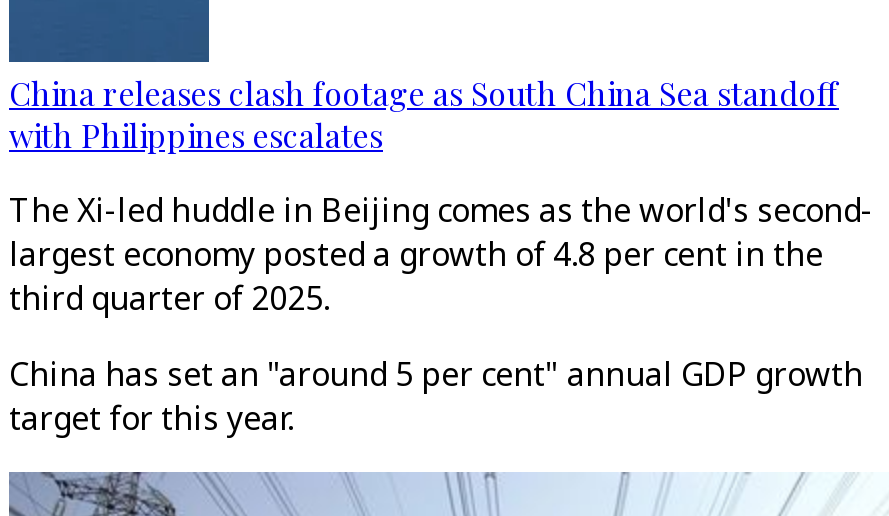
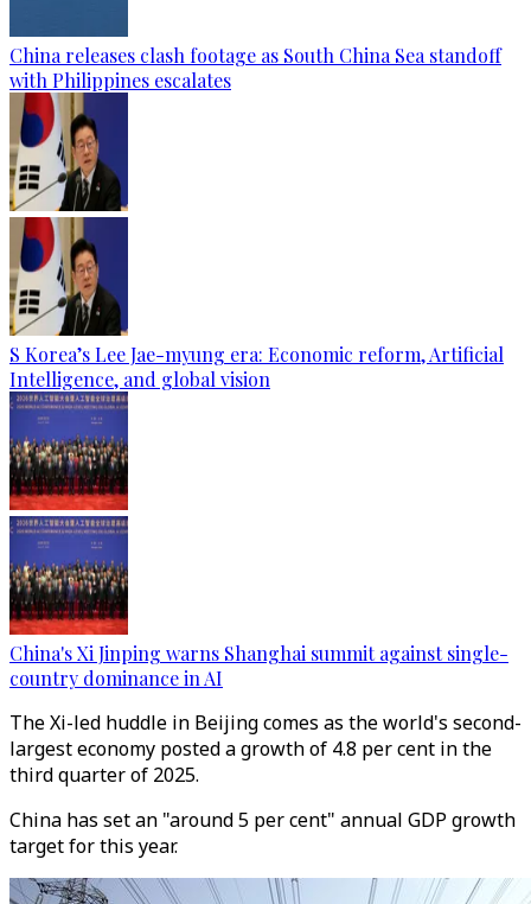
none -> [8,96,504,391] [image] | S Korea’s Lee Jae-myung era: Economic reform, Artificial | Intelligence, and global vision
none -> [8,401,508,690] [image] | China's Xi Jinping warns Shanghai summit against single- | country dominance in AI

